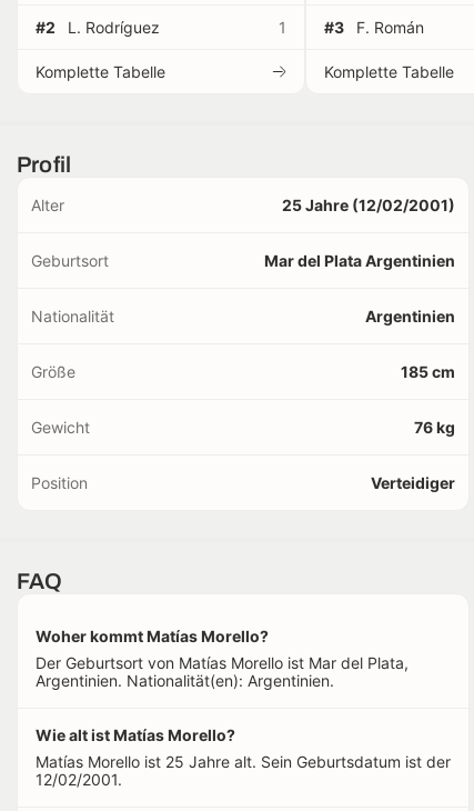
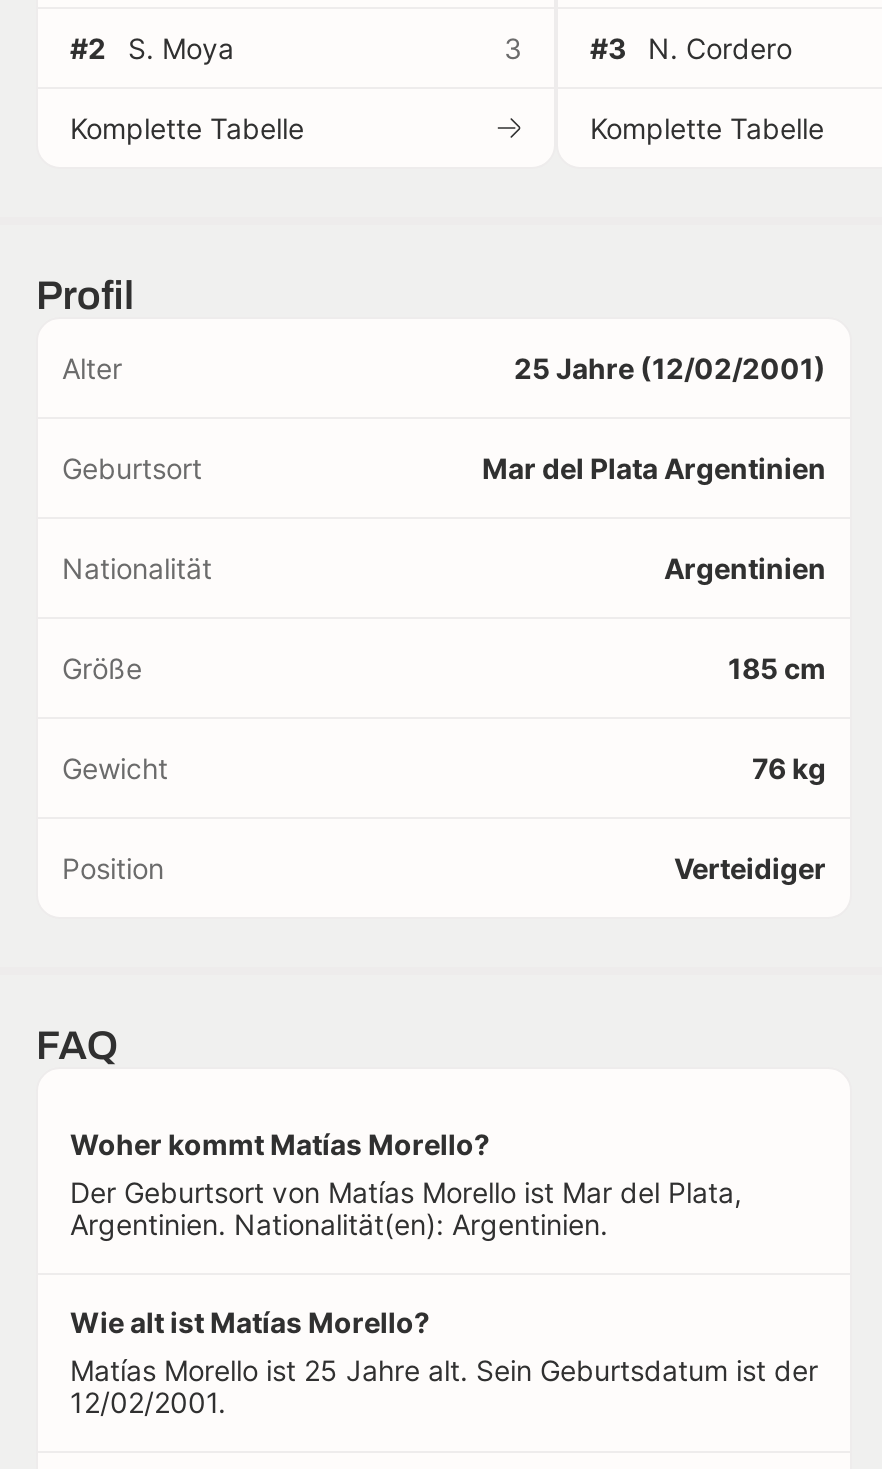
[68,18,286,37] L. Rodríguez | 1 -> [128,32,522,66] S. Moya | 3
[356,18,424,37] F. Román -> [648,32,792,66] N. Cordero

